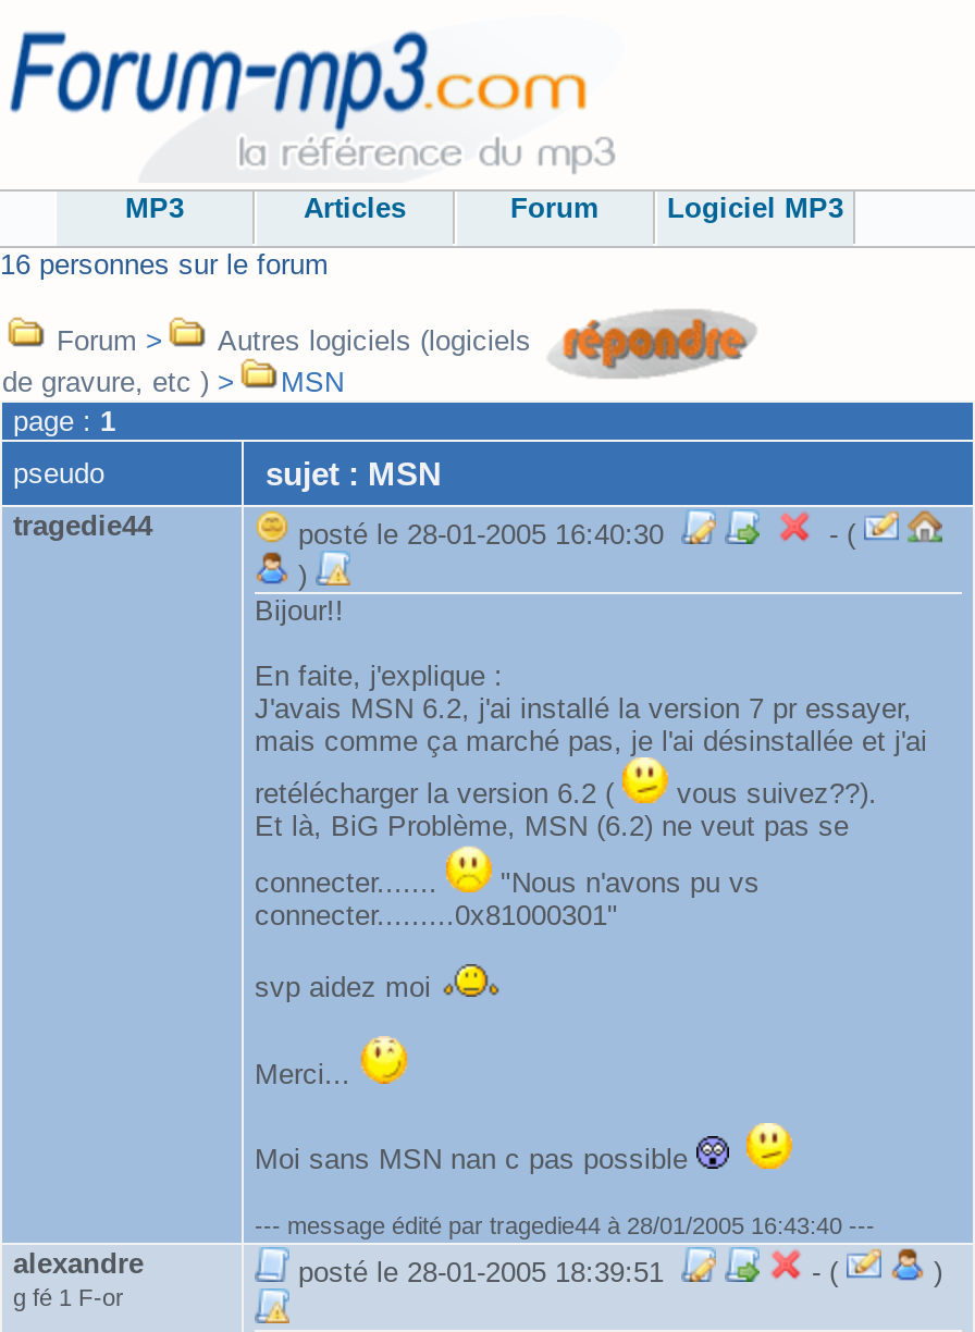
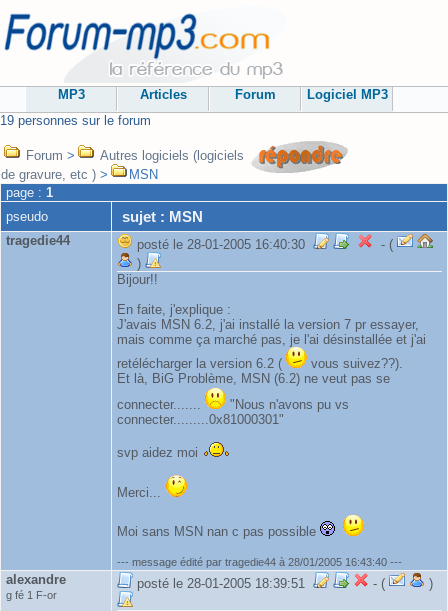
[0,248,329,281] 16 personnes sur le forum -> [0,113,151,128] 19 personnes sur le forum

